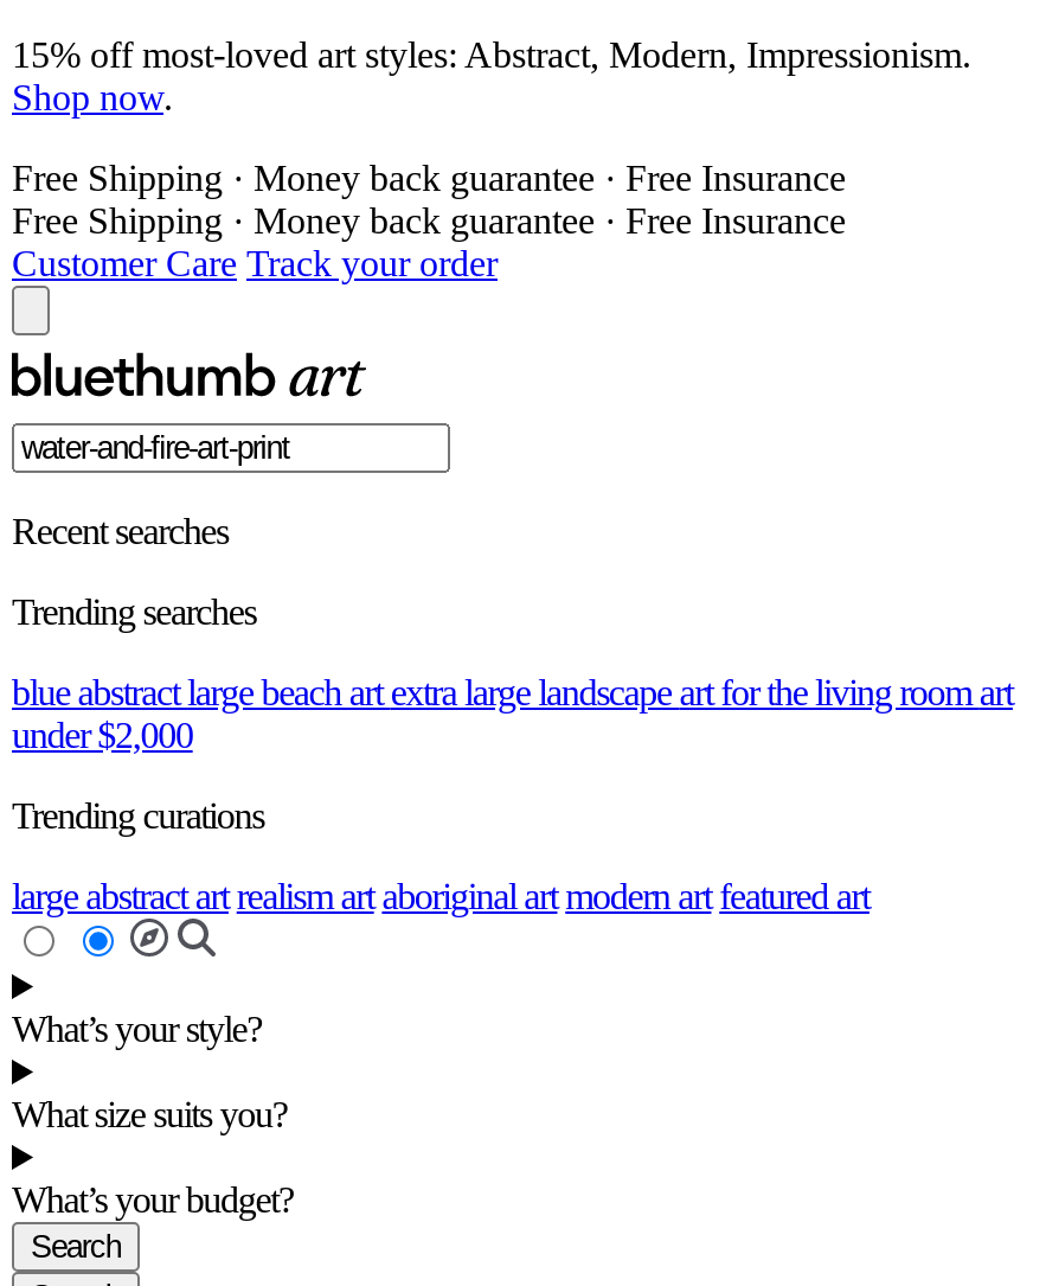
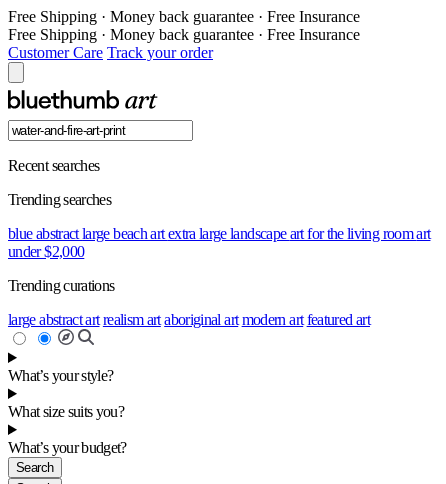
[12,34,971,117] 15% off most-loved art styles: Abstract, Modern, Impressionism. | Shop now. -> none

